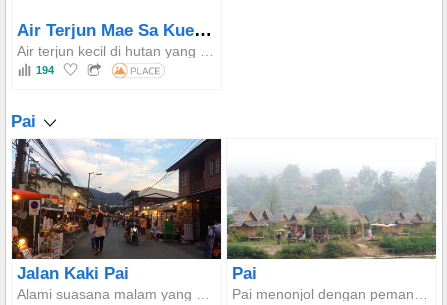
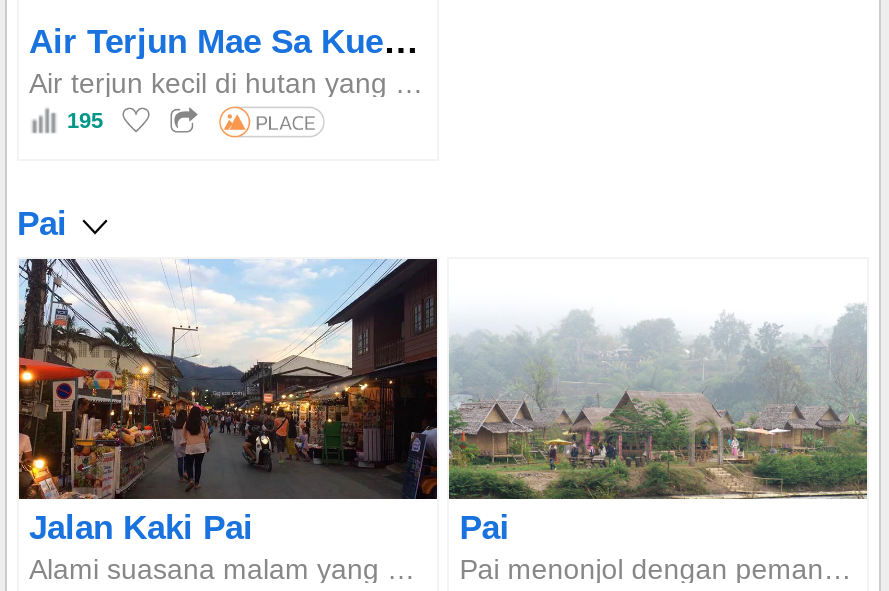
[36,64,54,76] 194 -> [67,108,103,132] 195

